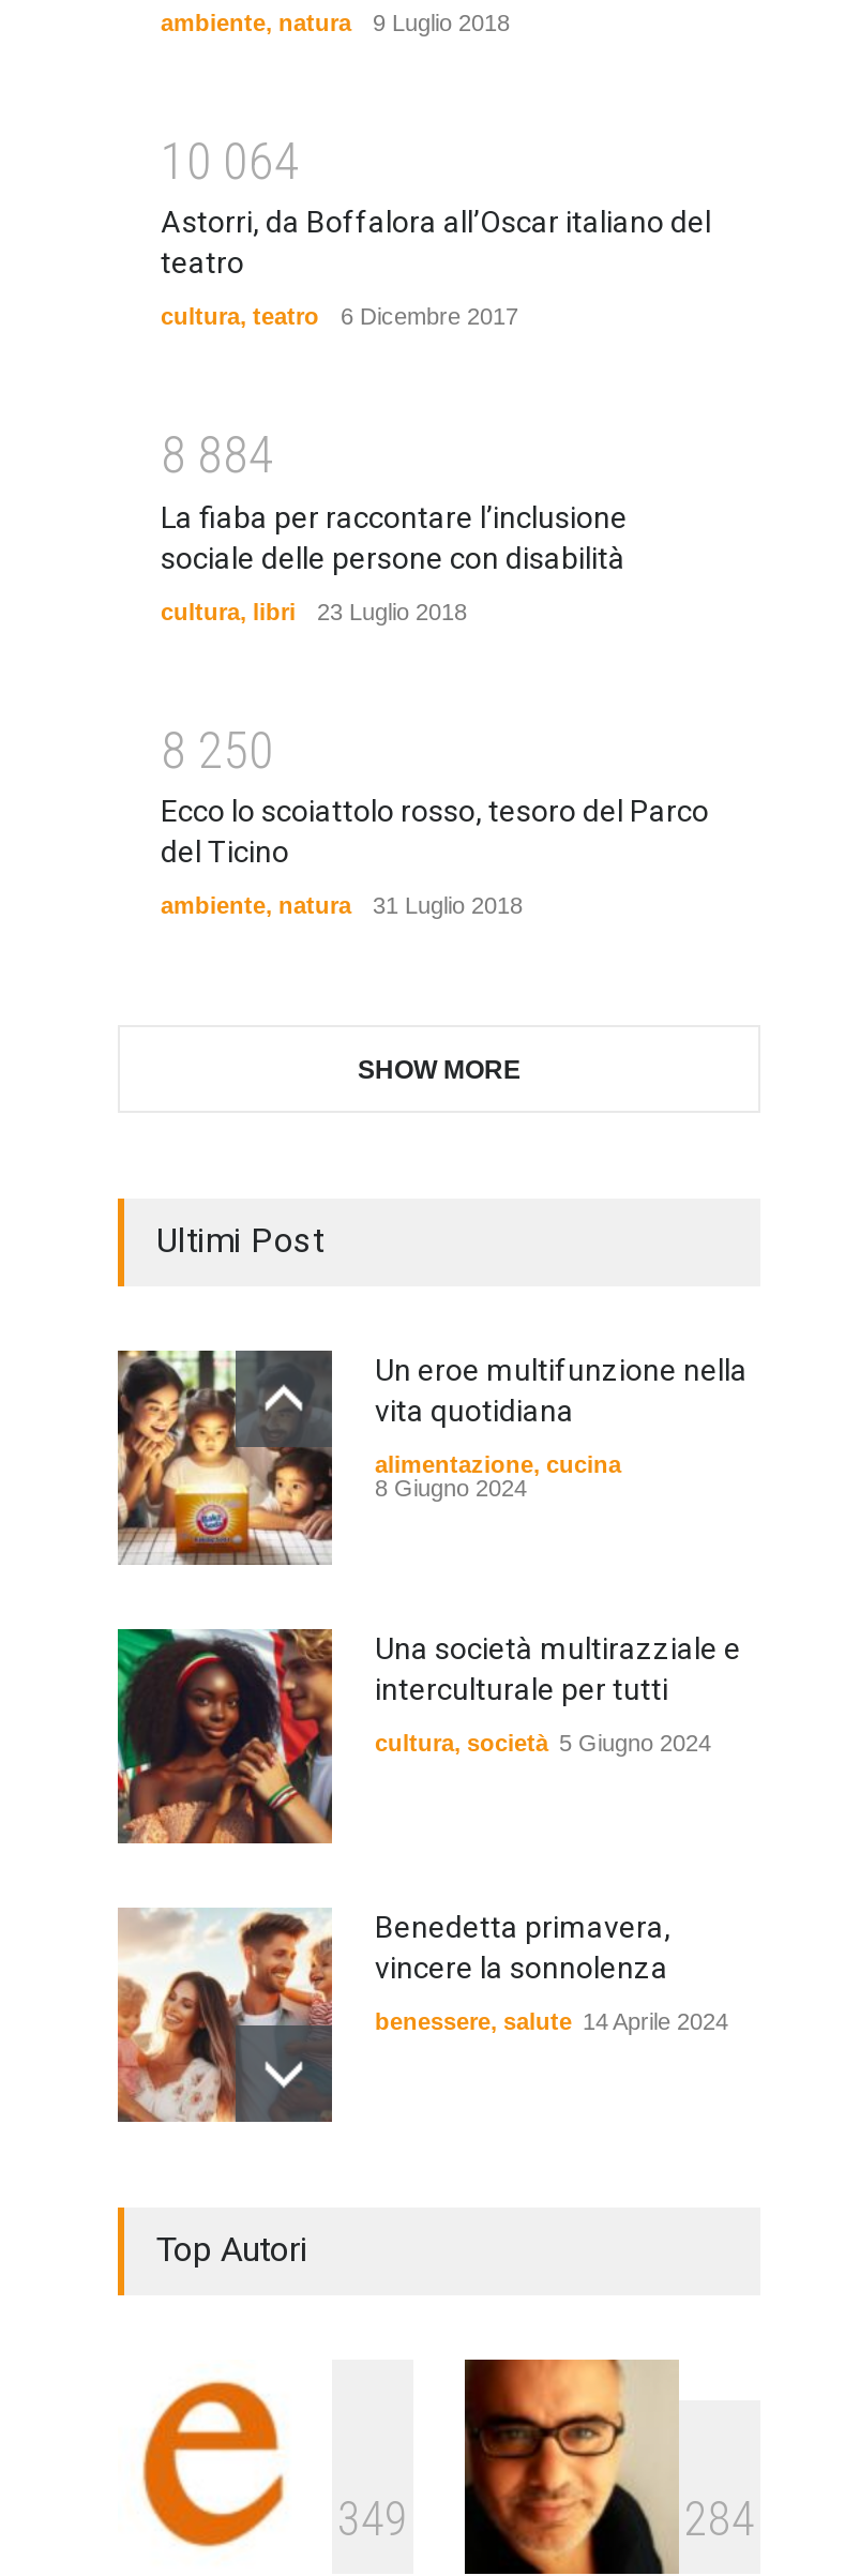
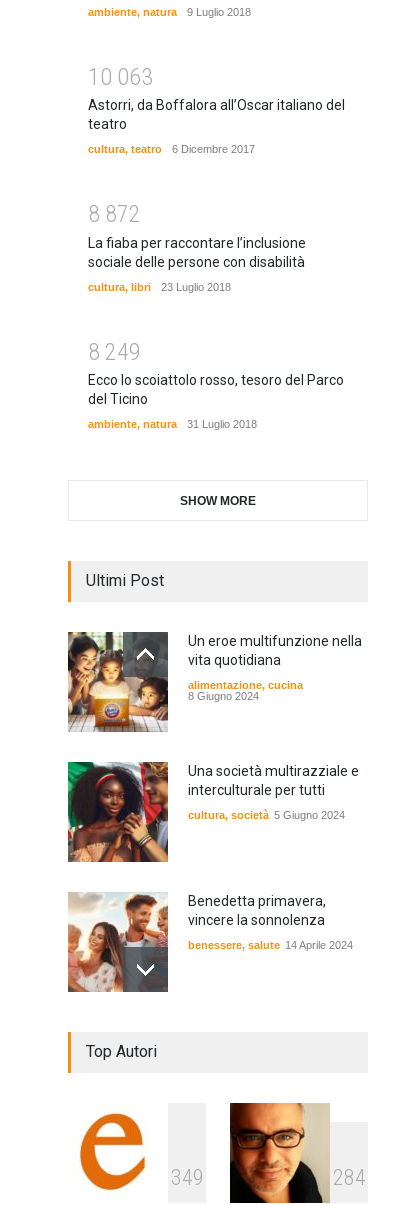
[161,131,300,191] 1 0 064 -> [88,63,153,91] 1 0 063
[161,426,274,486] 8 884 -> [88,200,141,228] 8 872
[161,720,274,780] 8 250 -> [88,338,141,366] 8 249

